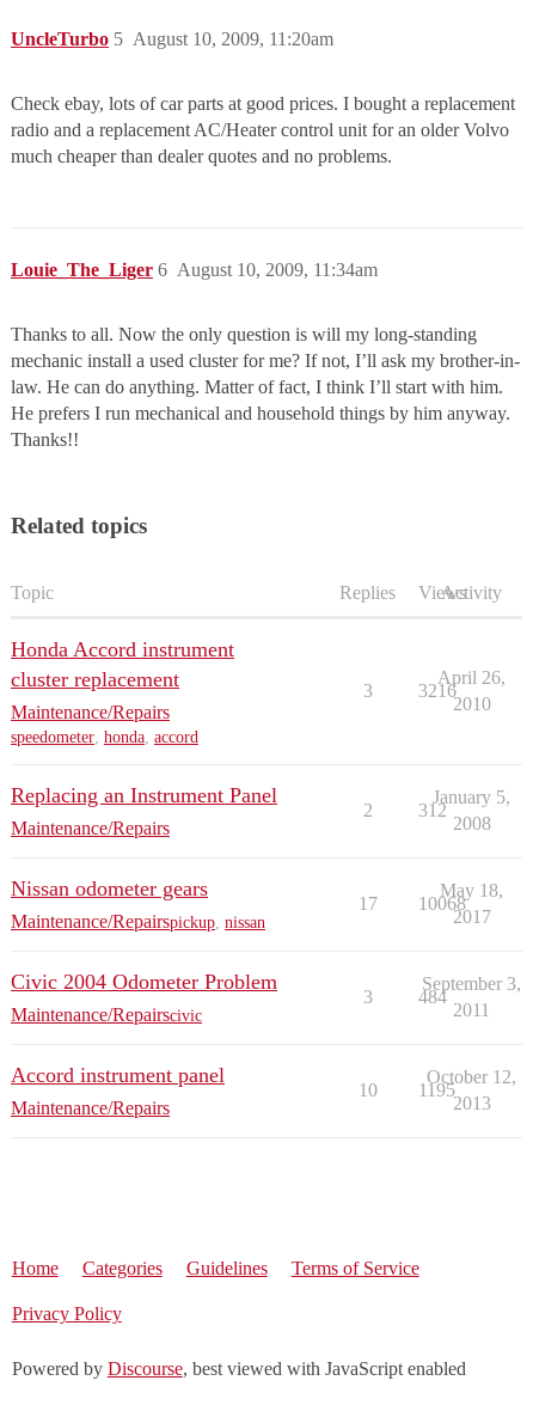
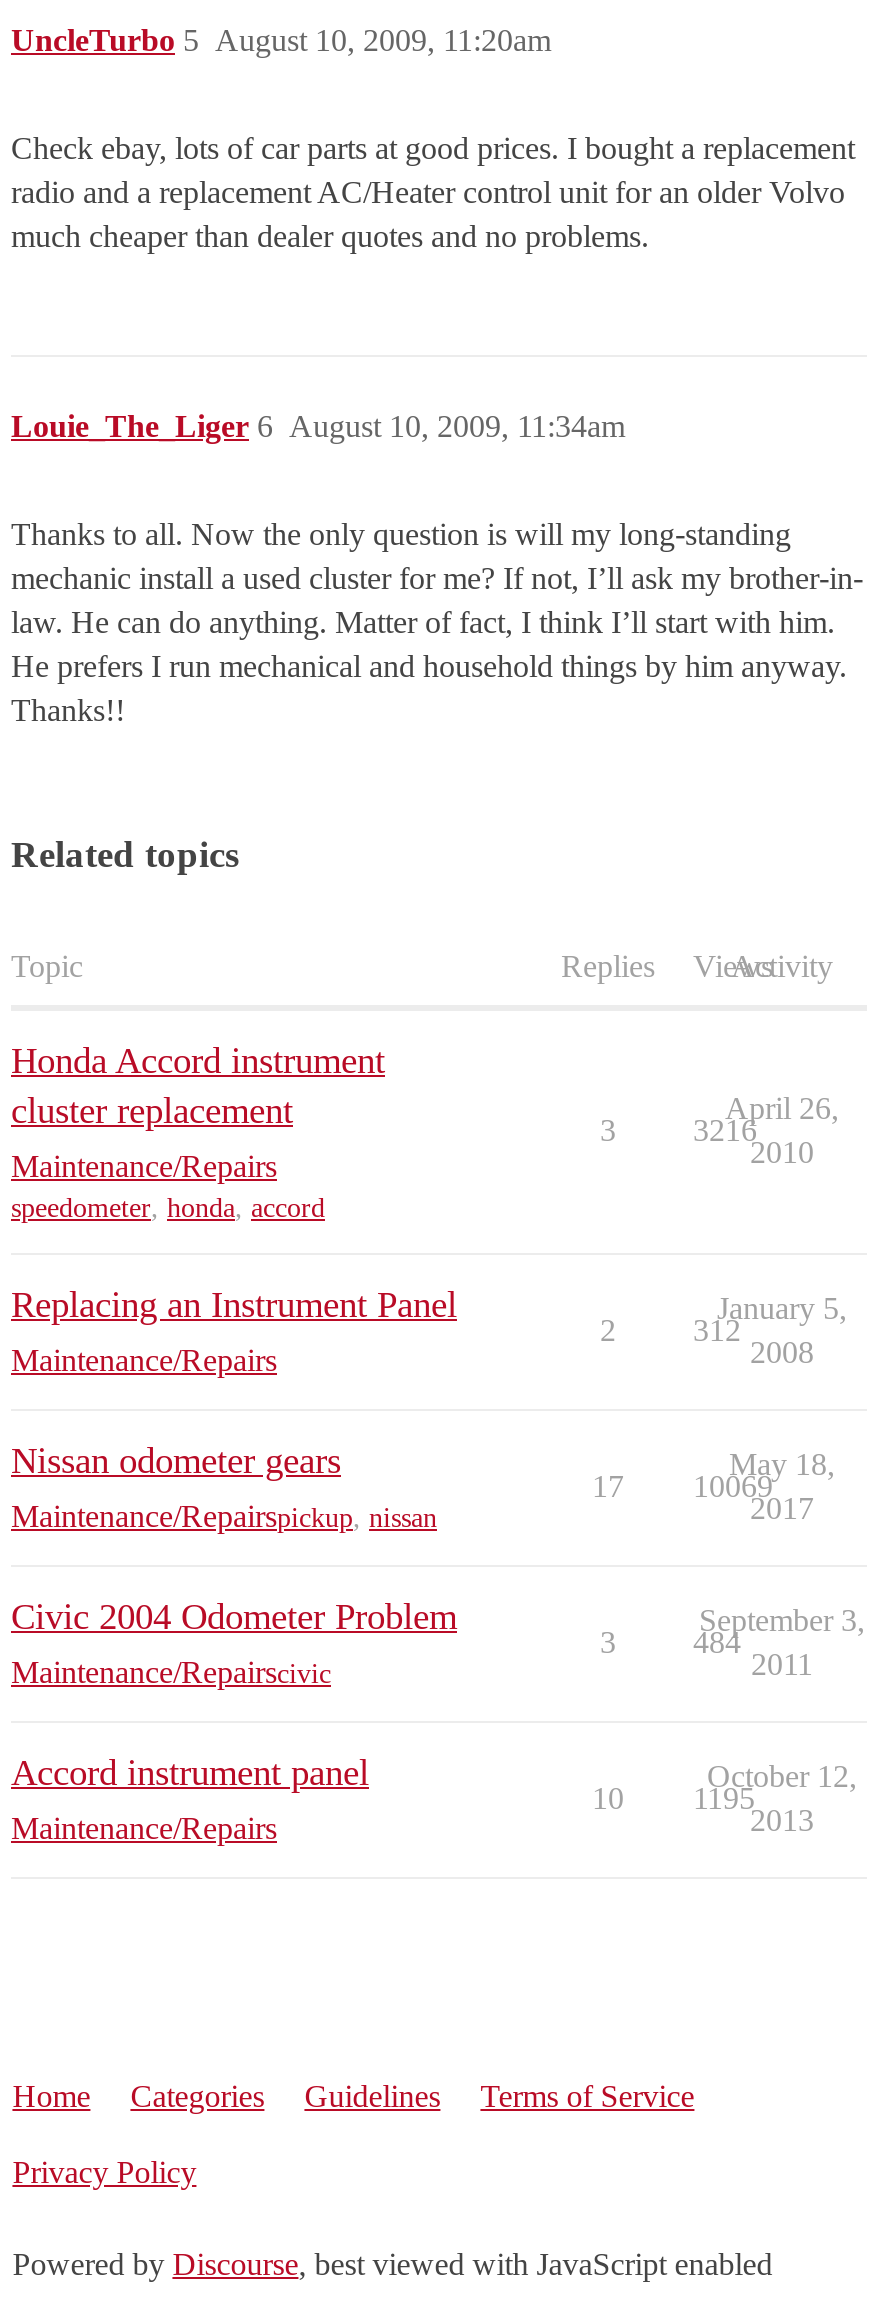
[418,894,466,914] 10068 -> [693,1470,773,1504] 10069

